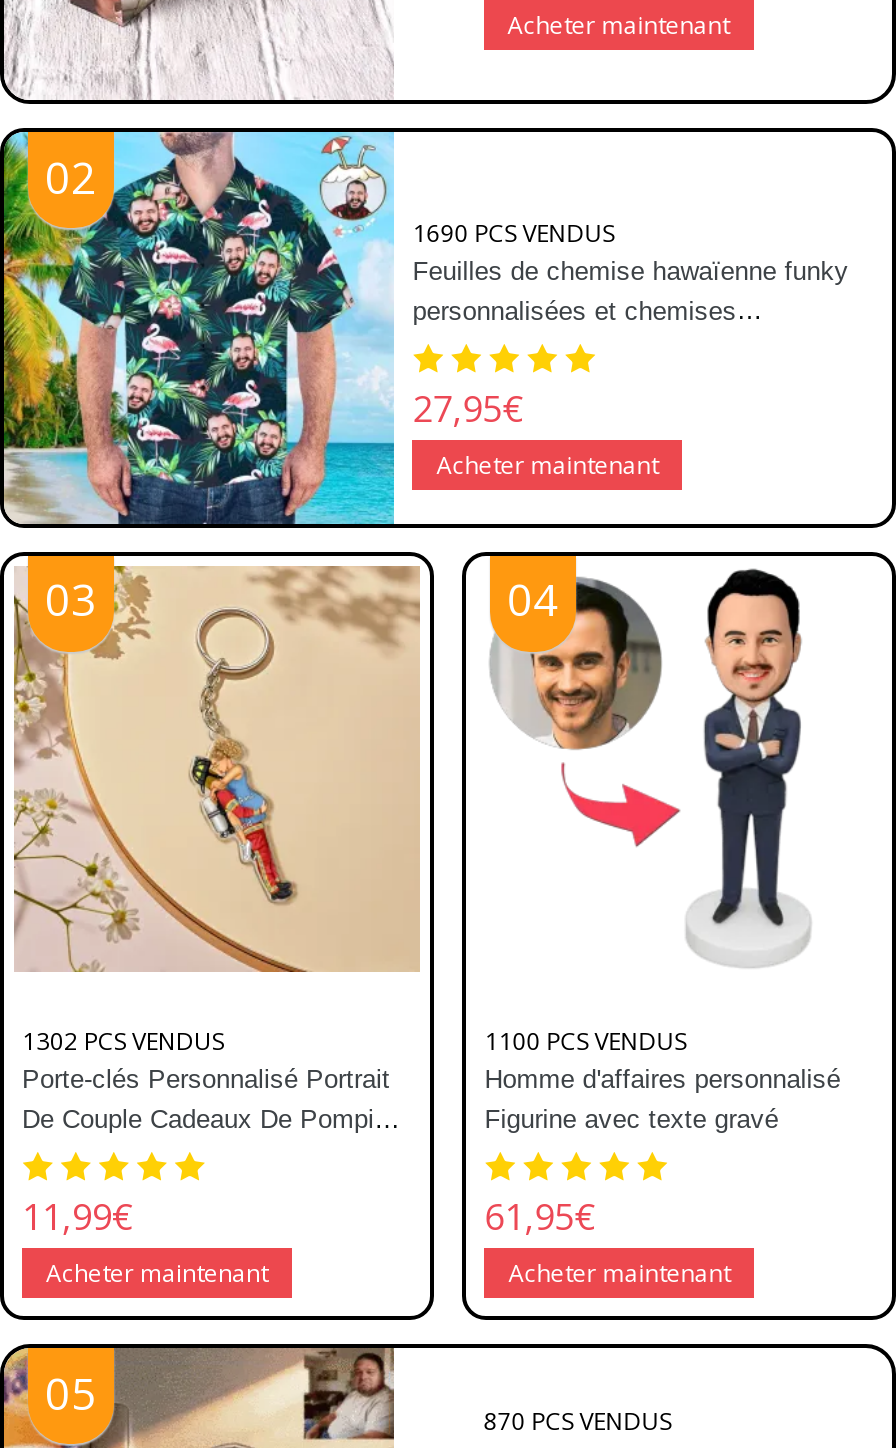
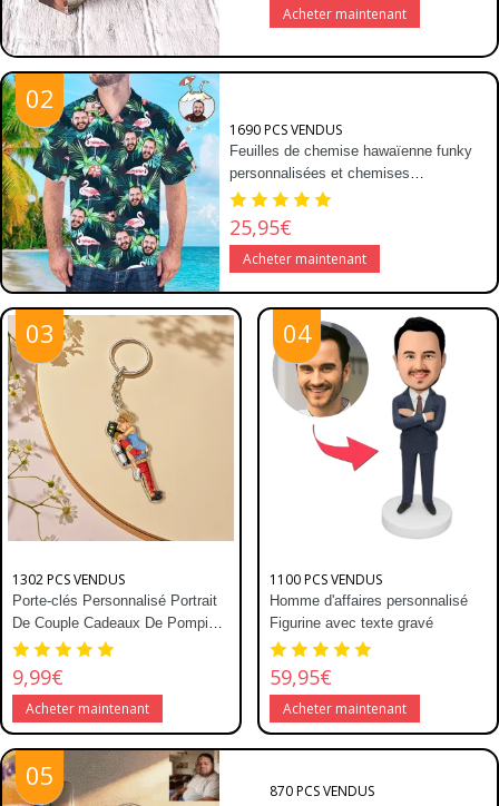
[412,383,524,431] 27,95€ -> [230,213,292,240] 25,95€
[22,1192,134,1240] 11,99€ -> [12,664,63,690] 9,99€
[484,1192,596,1240] 61,95€ -> [270,664,332,690] 59,95€

